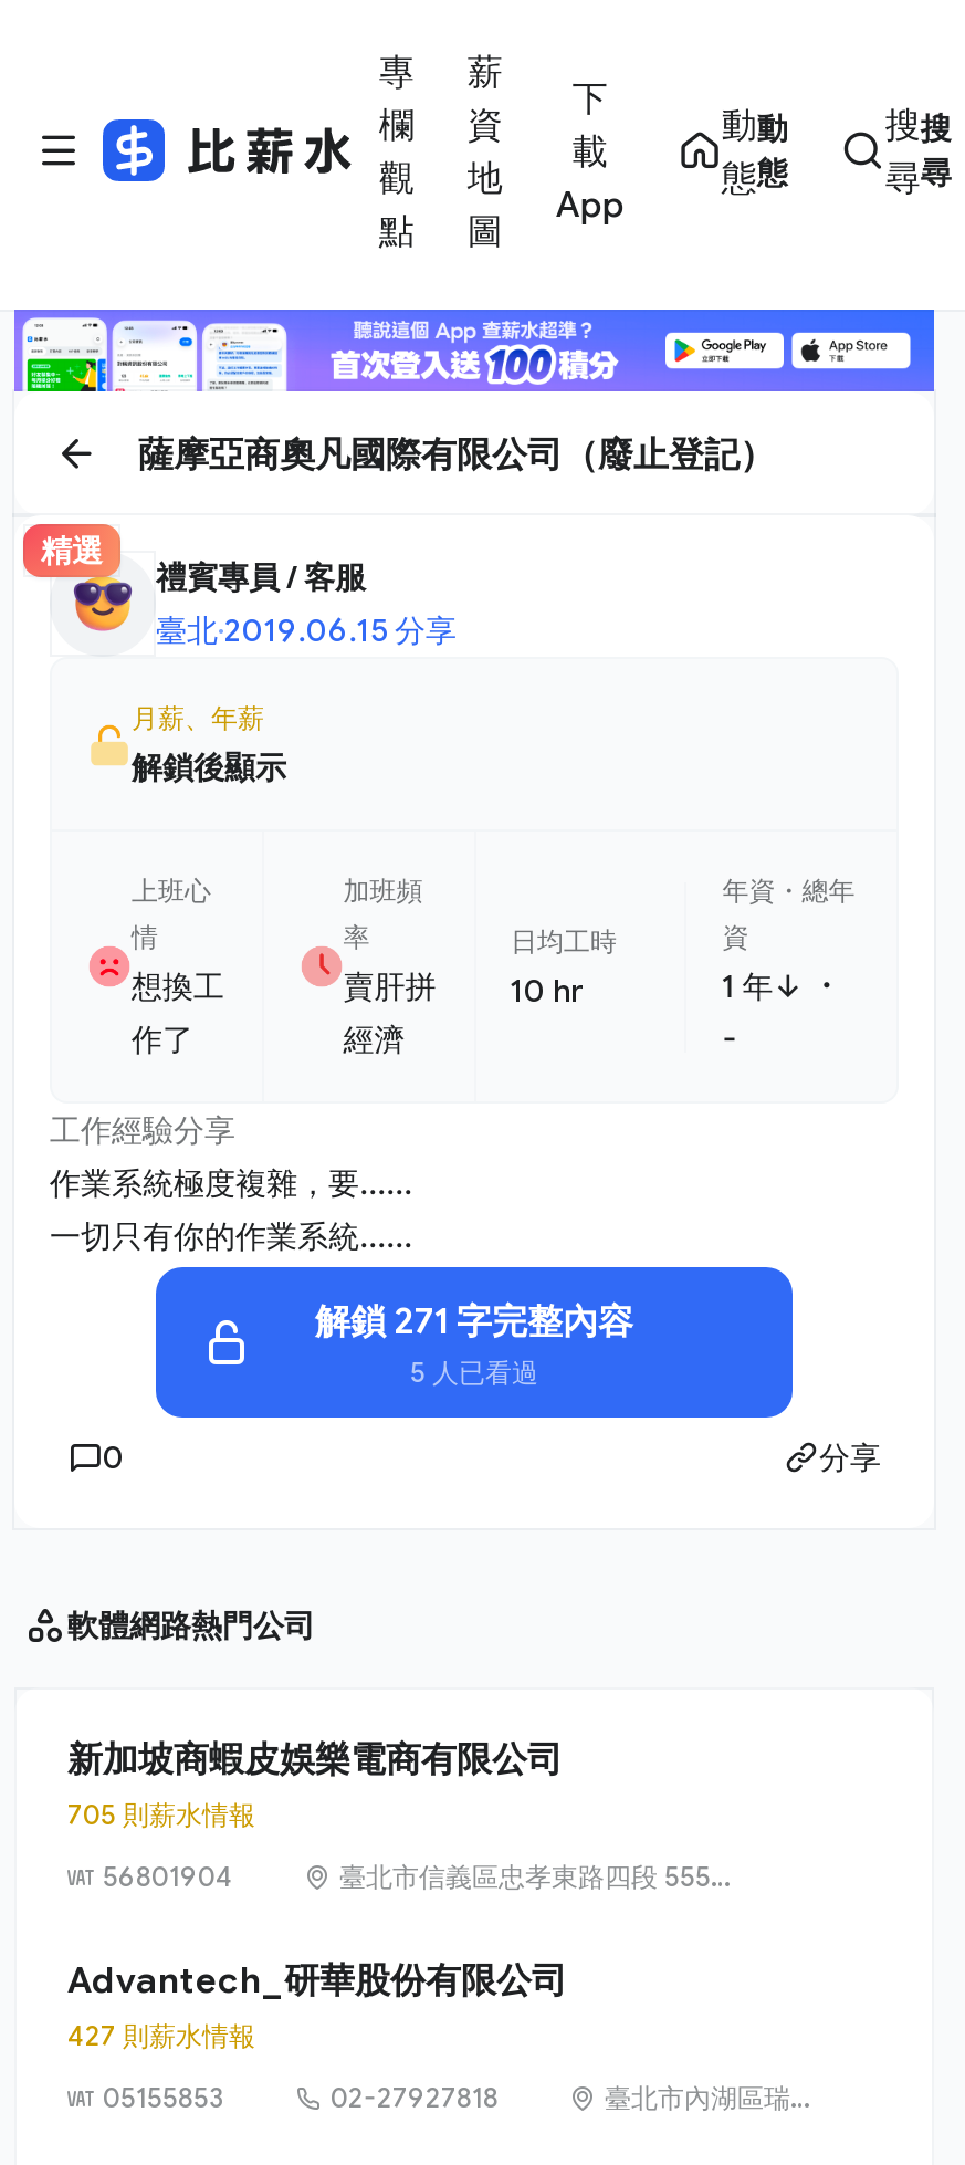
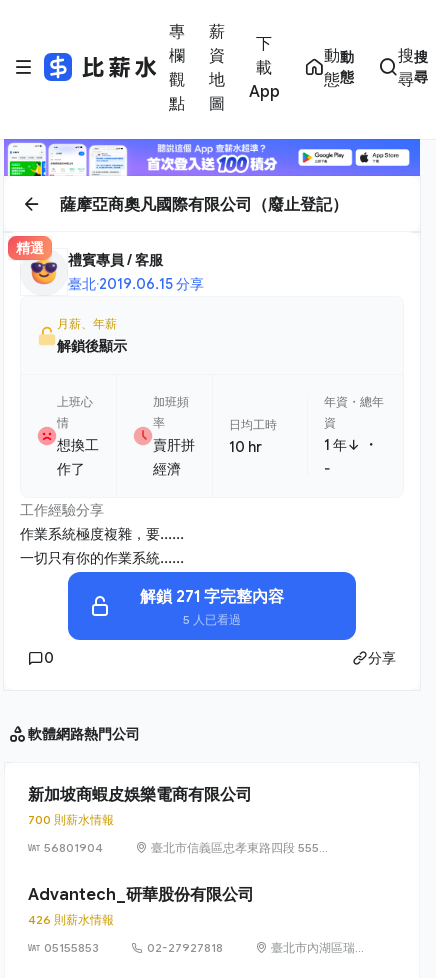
[67,1798,255,1831] 705 則薪水情報 -> [28,812,114,827] 700 則薪水情報
[67,2019,255,2052] 427 則薪水情報 -> [28,912,114,927] 426 則薪水情報

